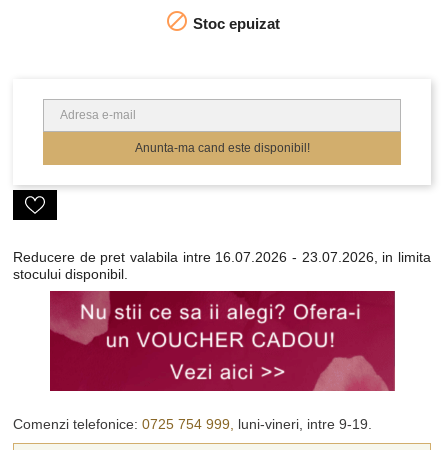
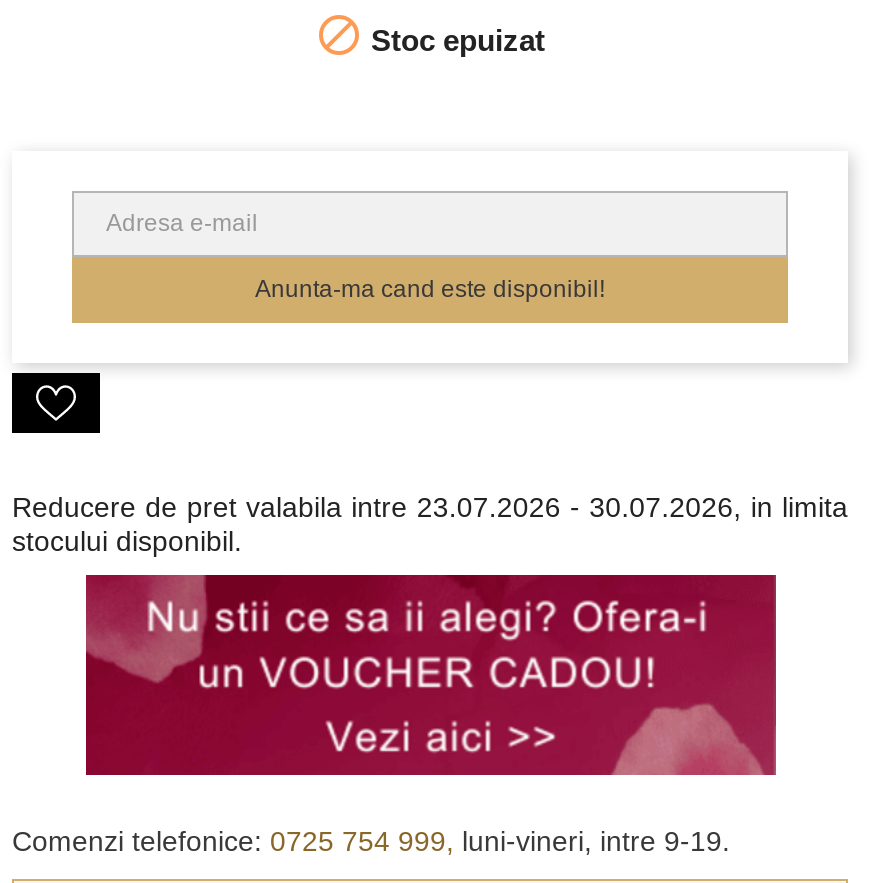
[13,249,431,265] Reducere de pret valabila intre 16.07.2026 - 23.07.2026, in limita -> [12,491,848,523] Reducere de pret valabila intre 23.07.2026 - 30.07.2026, in limita

